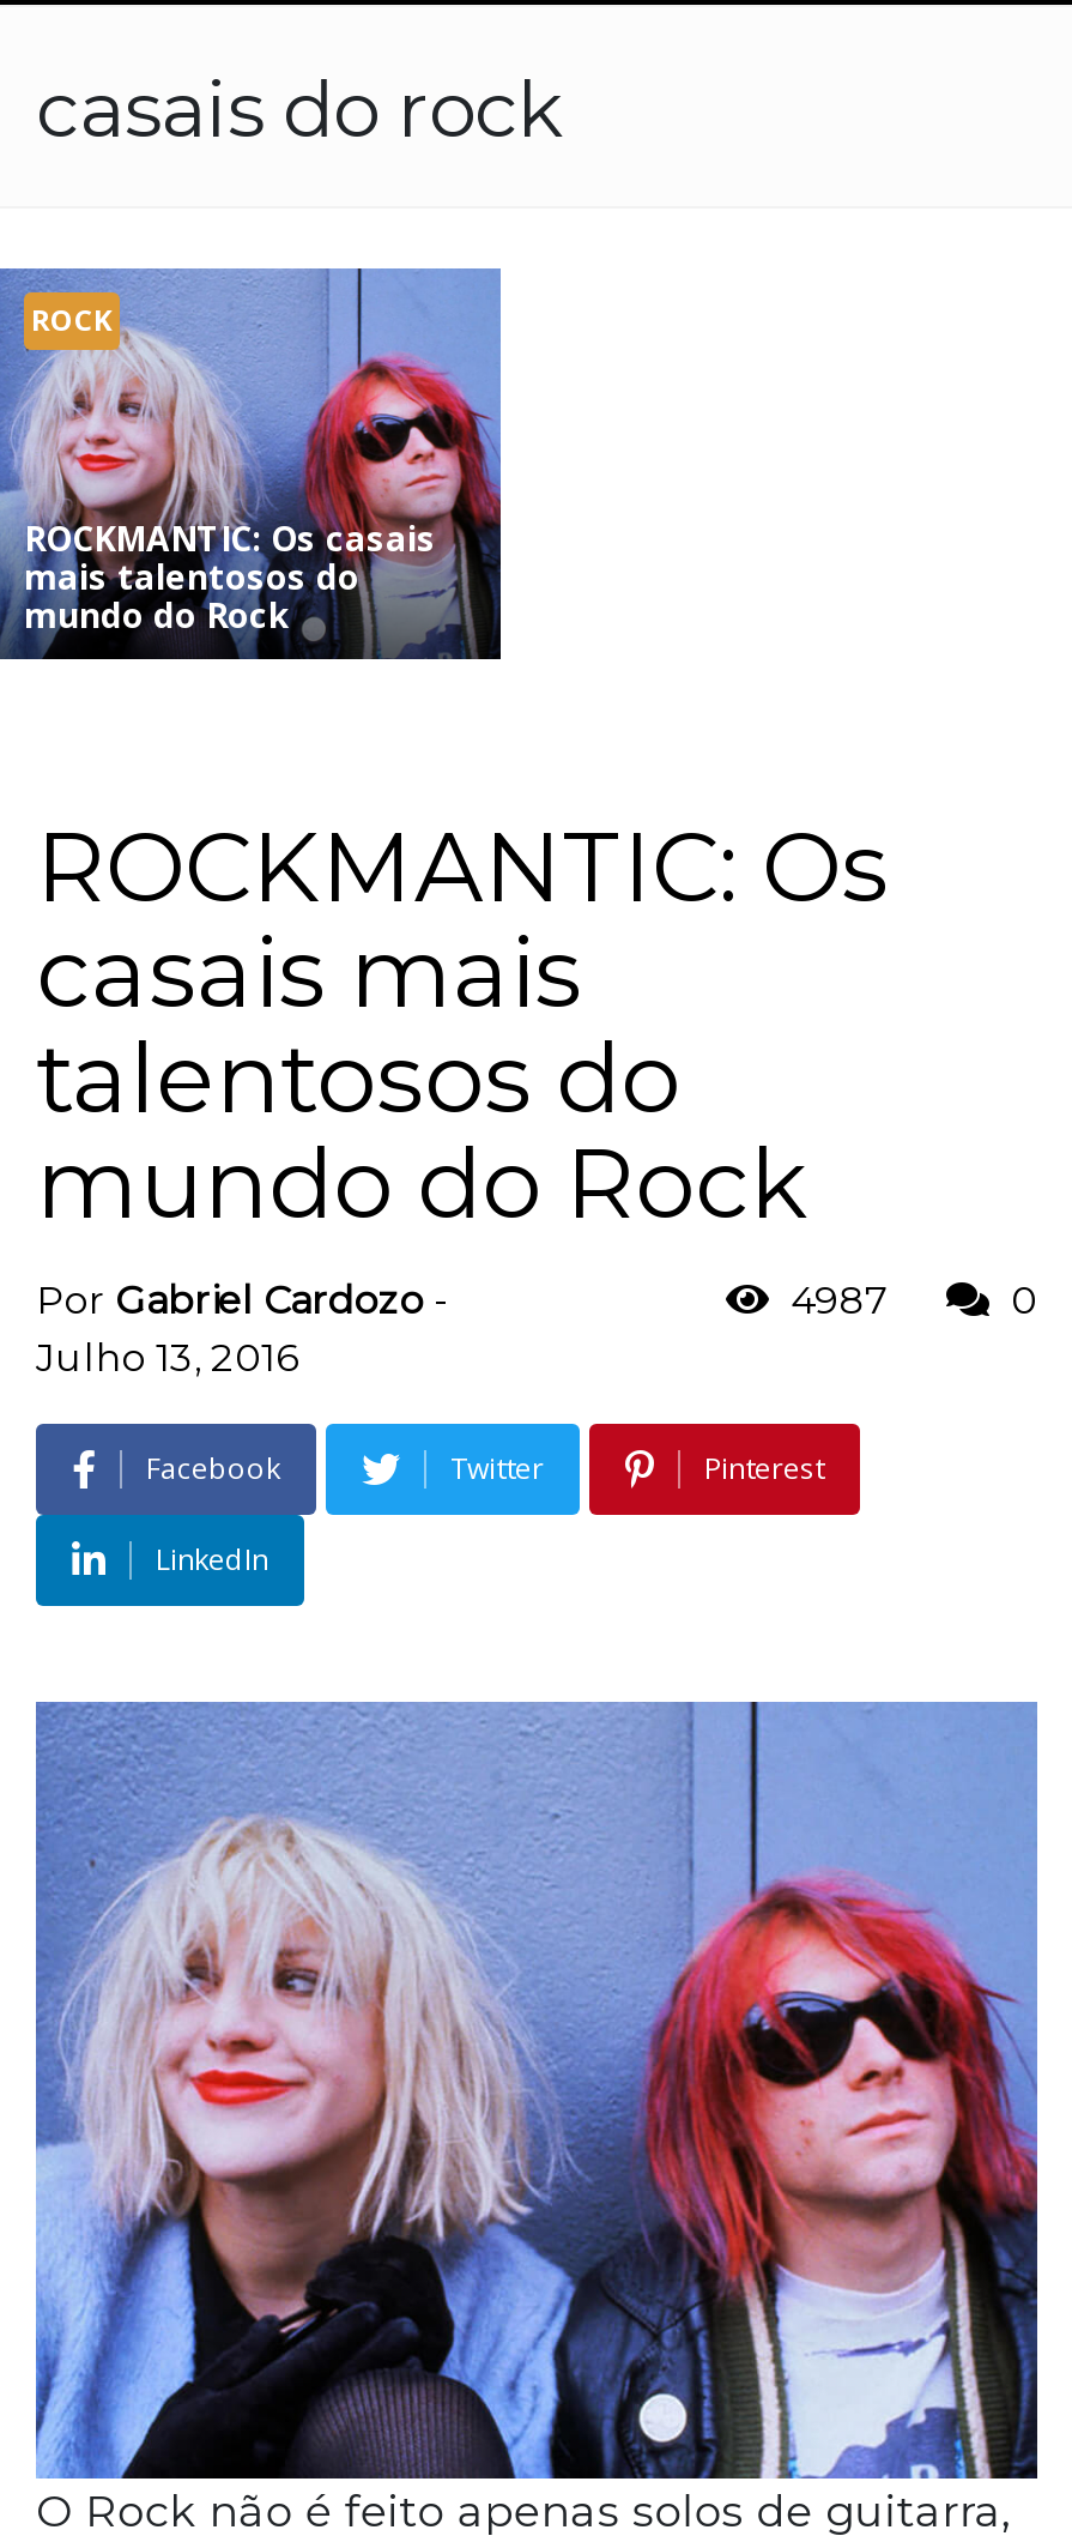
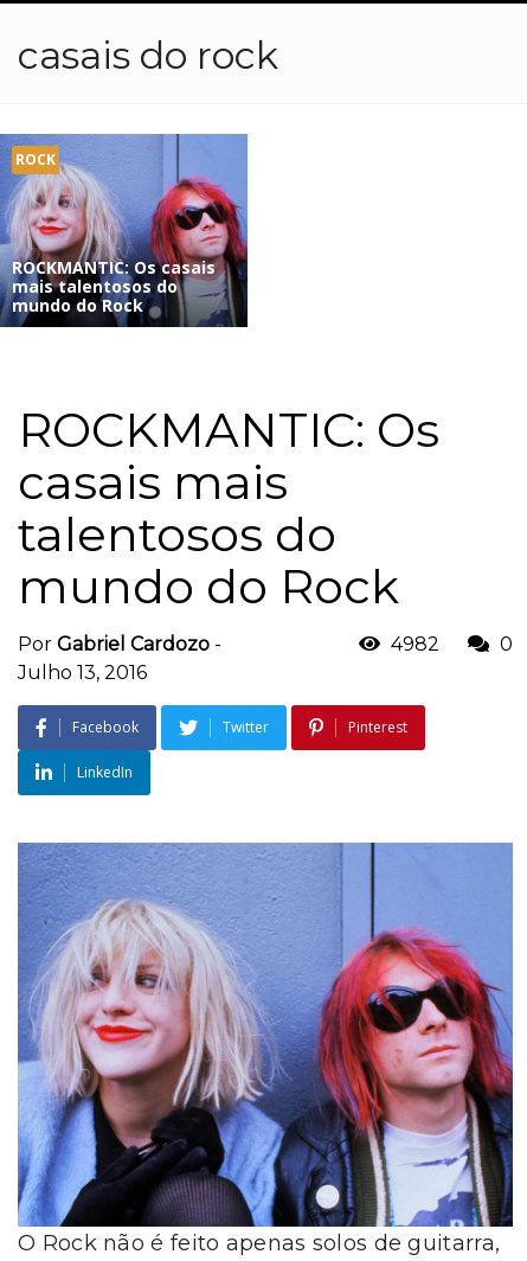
[781,1277,898,1323] 4987 -> [386,633,444,655] 4982

